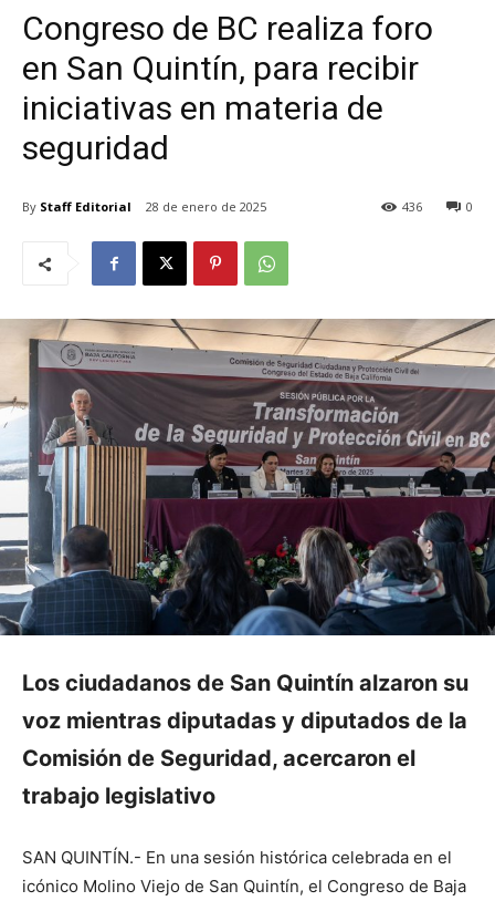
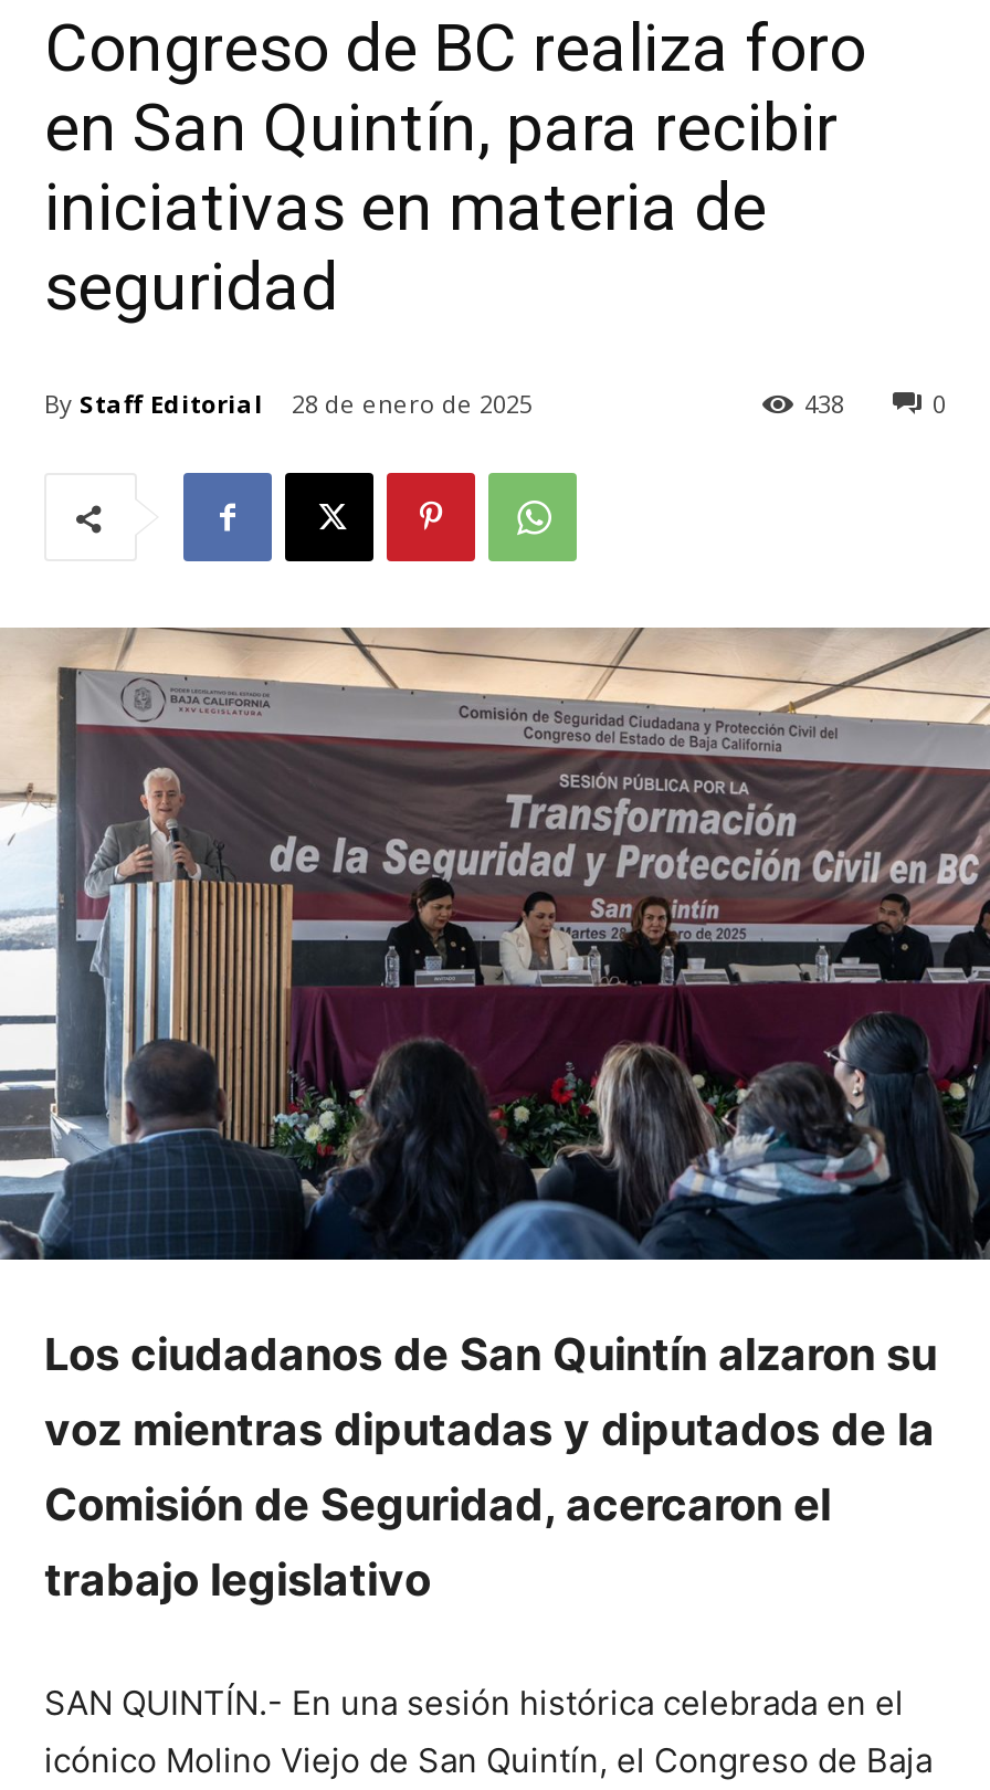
[402,198,422,215] 436 -> [804,387,844,421] 438

